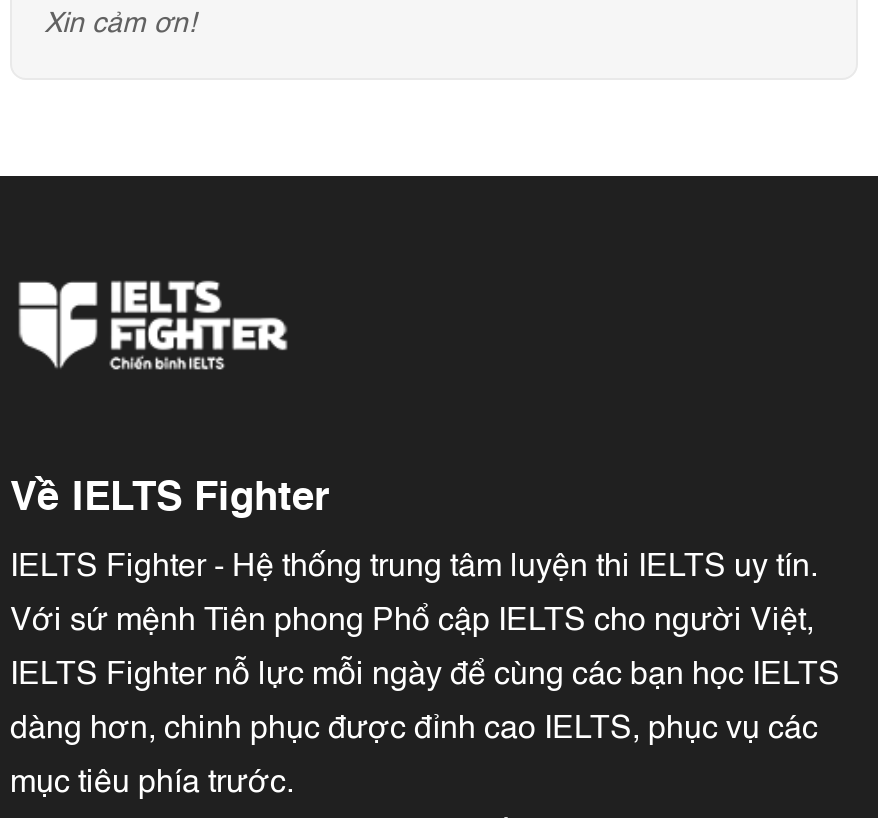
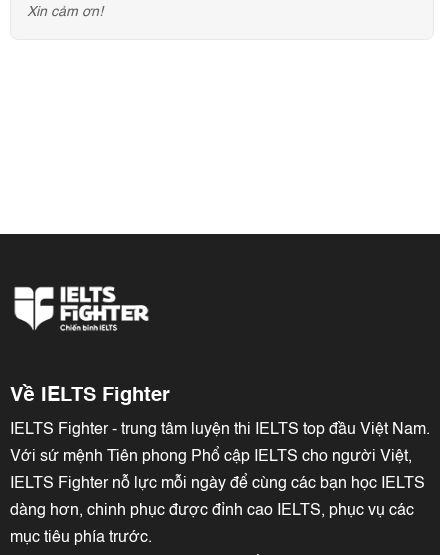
[10,552,818,584] IELTS Fighter - Hệ thống trung tâm luyện thi IELTS uy tín. -> [10,422,430,438] IELTS Fighter - trung tâm luyện thi IELTS top đầu Việt Nam.

